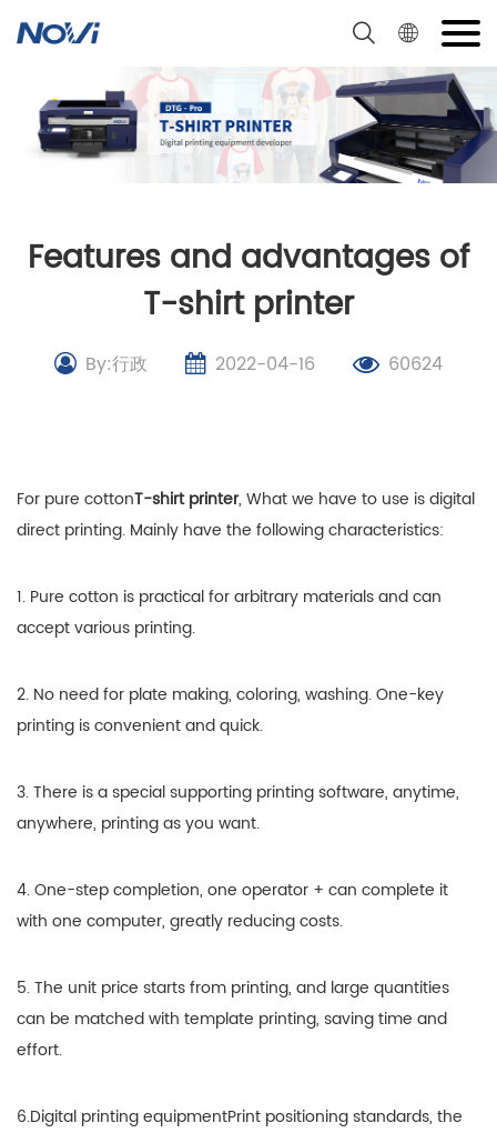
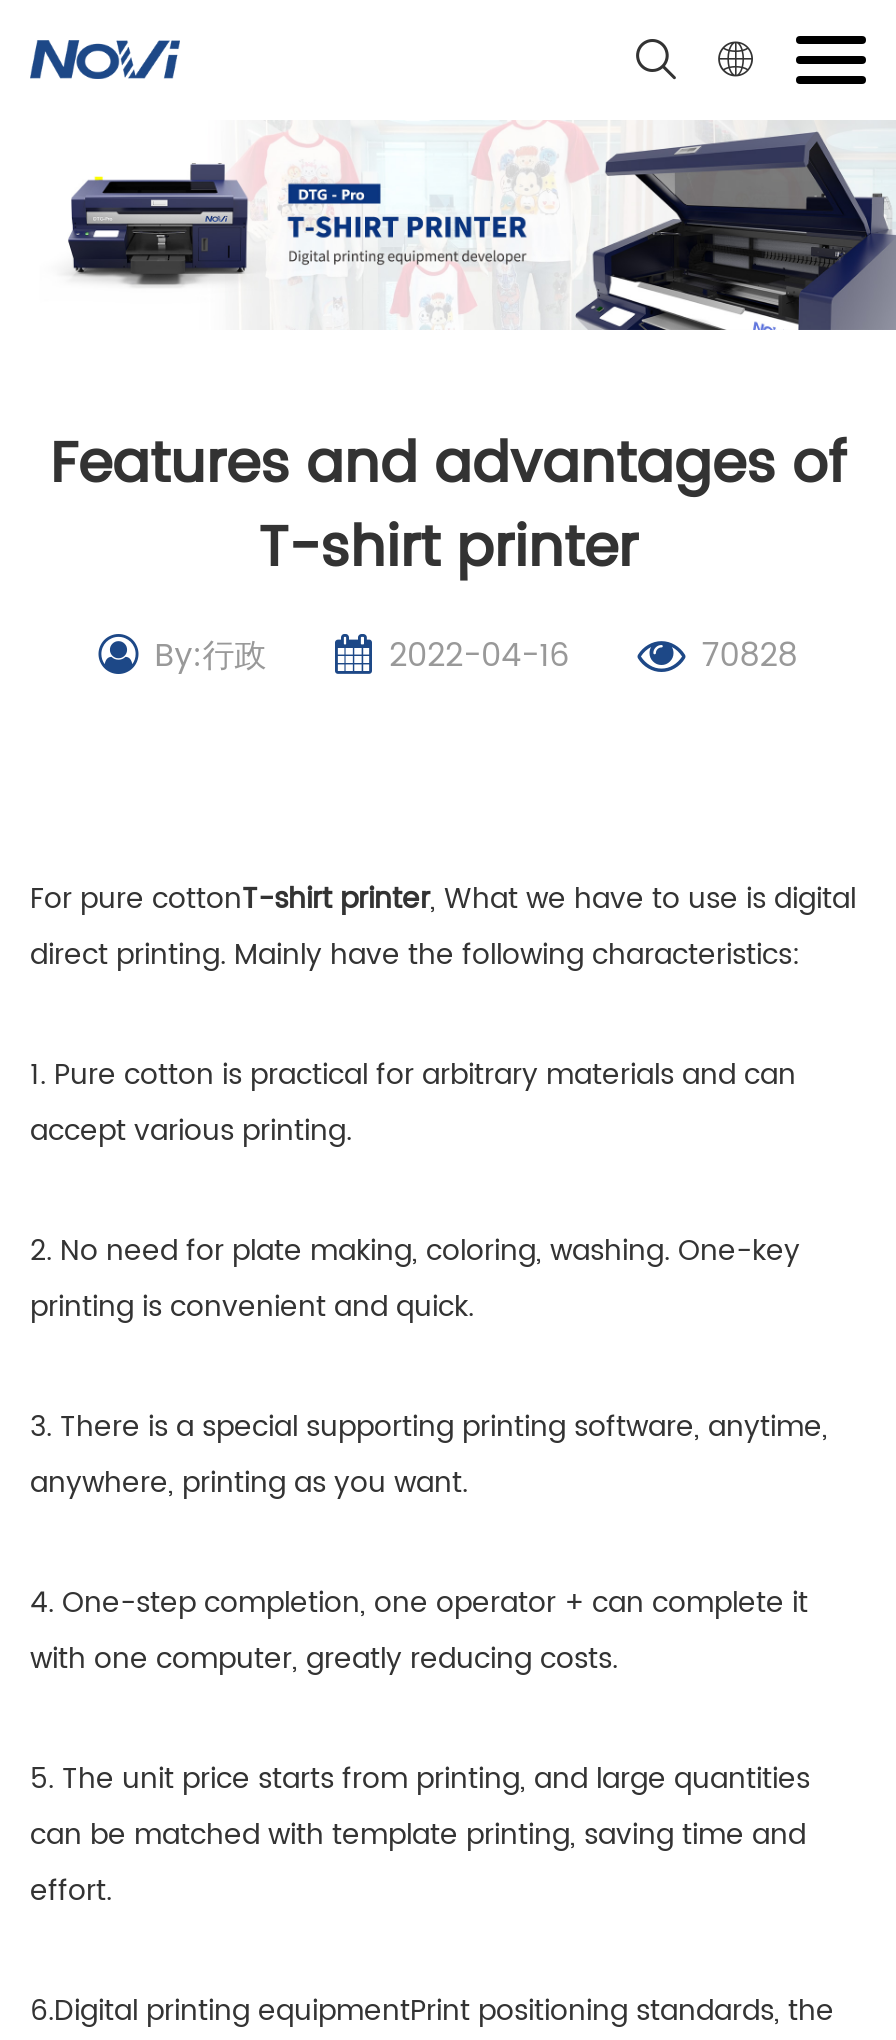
[388,350,443,379] 60624 -> [702,630,798,682] 70828

